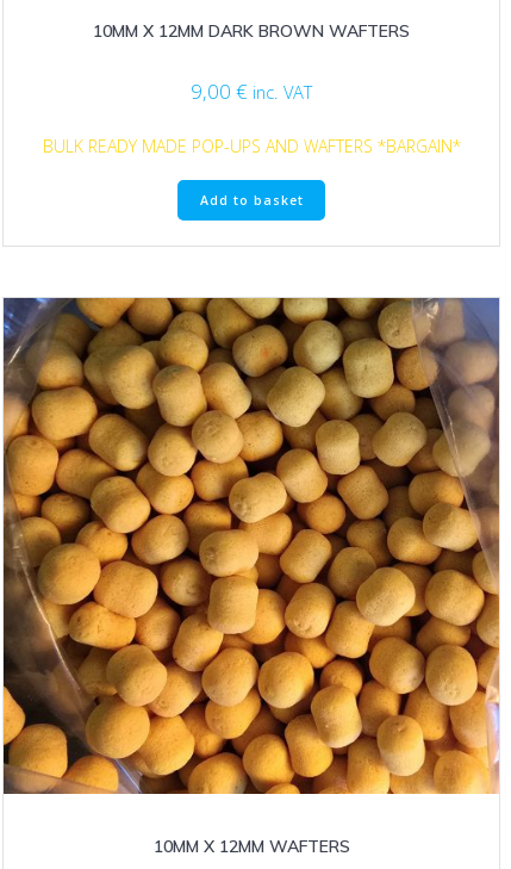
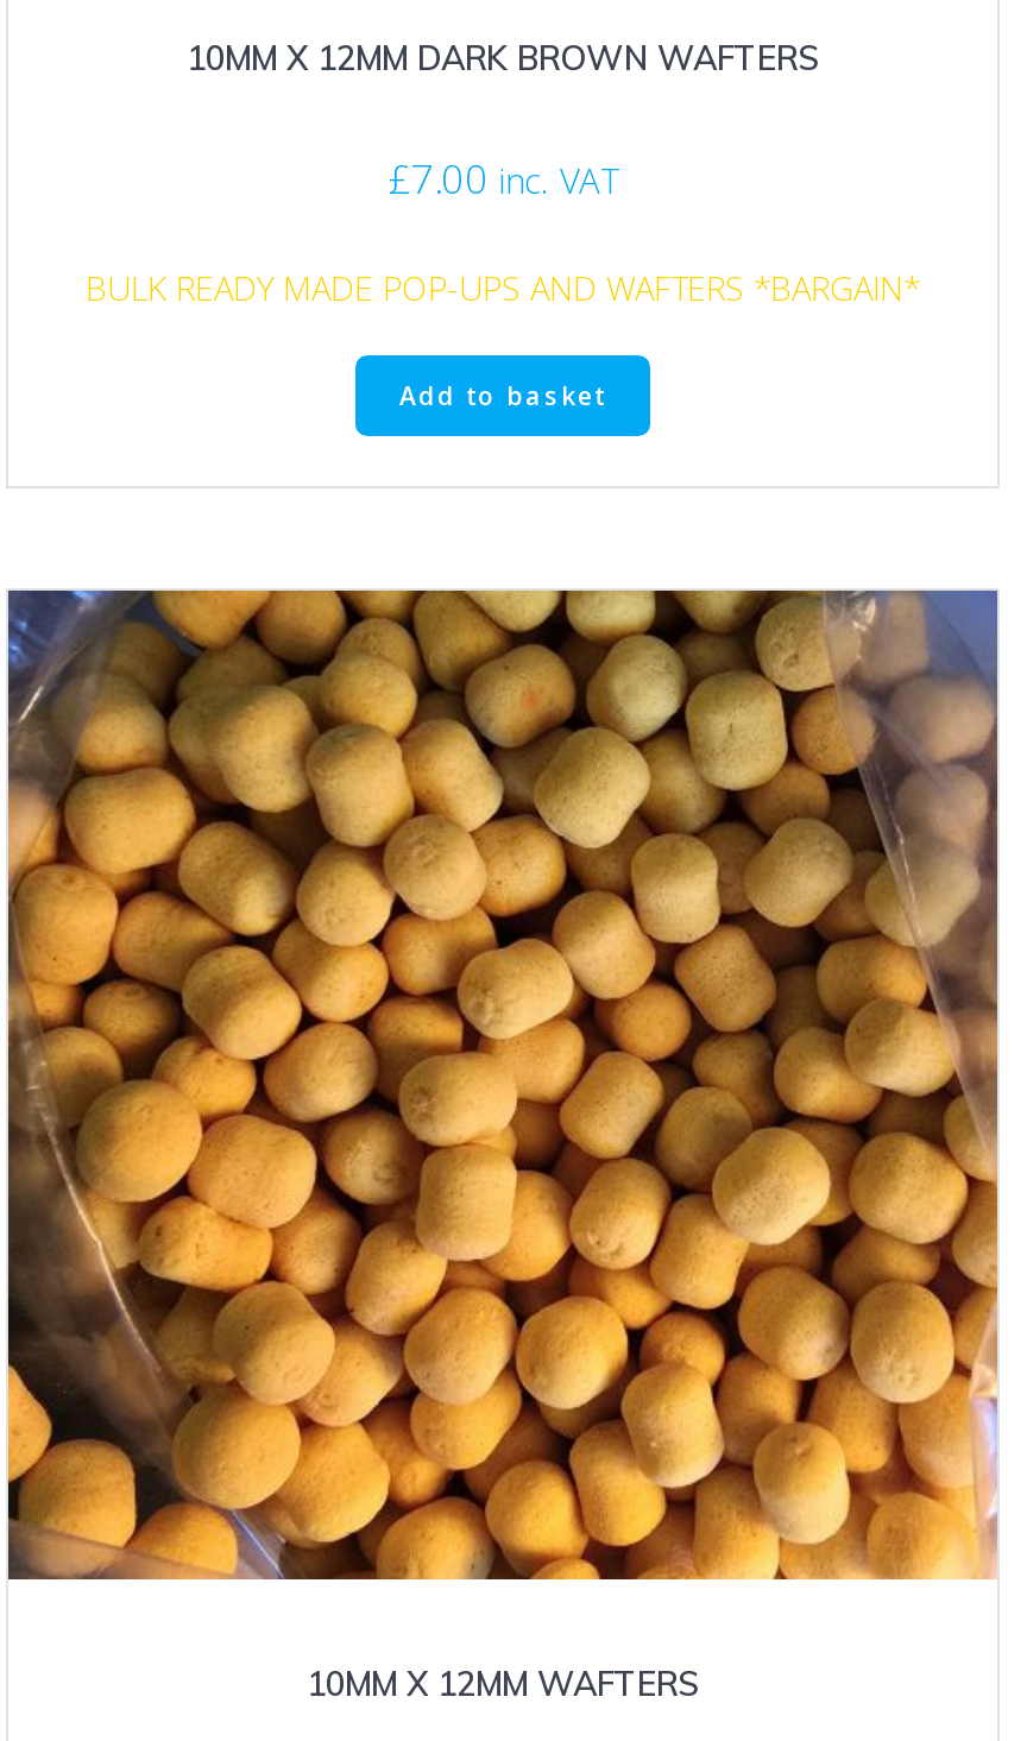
[191,77,312,105] 9,00 € inc. VAT -> [389,151,617,206] £7.00 inc. VAT

